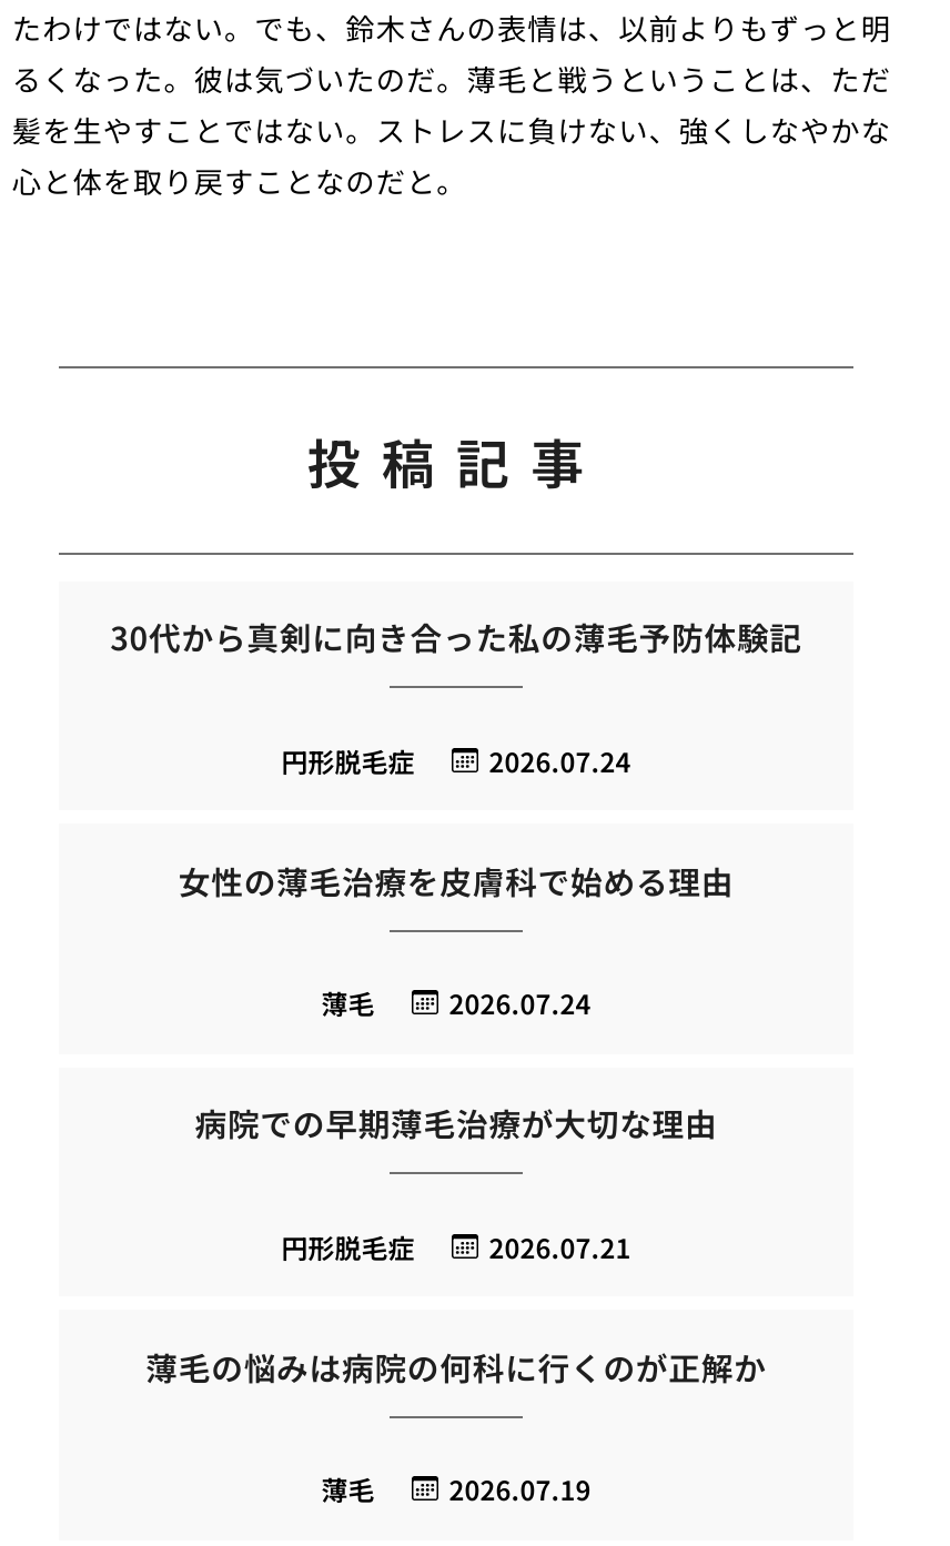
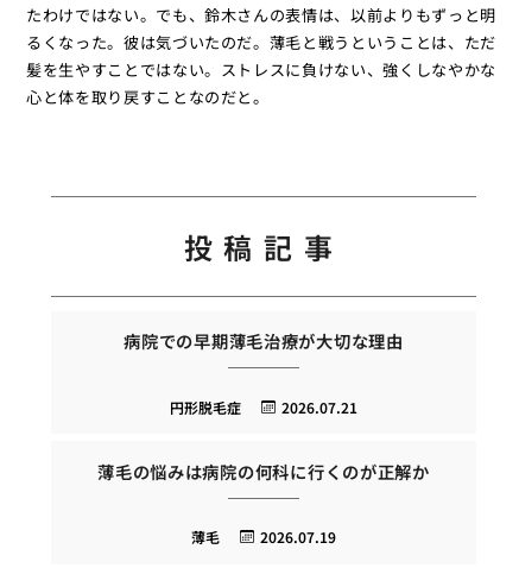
[110,613,802,1022] 30代から真剣に向き合った私の薄毛予防体験記 | 2026.07.24 | 円形脱毛症 | 女性の薄毛治療を皮膚科で始める理由 | 2026.07.24 | 薄毛 -> none

